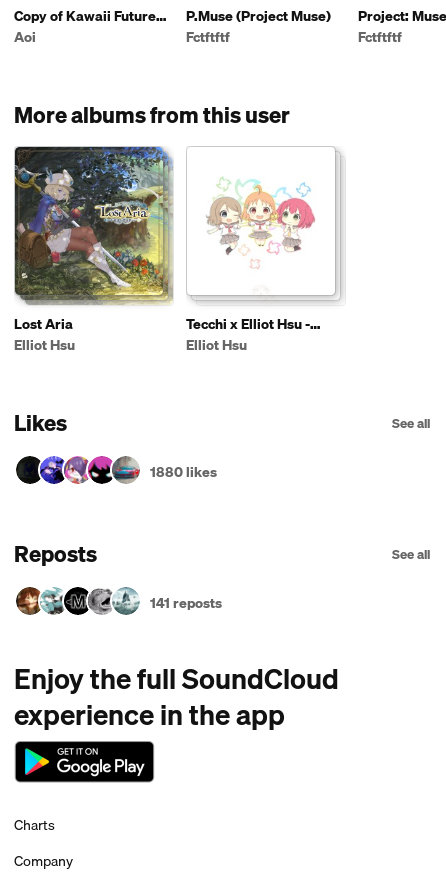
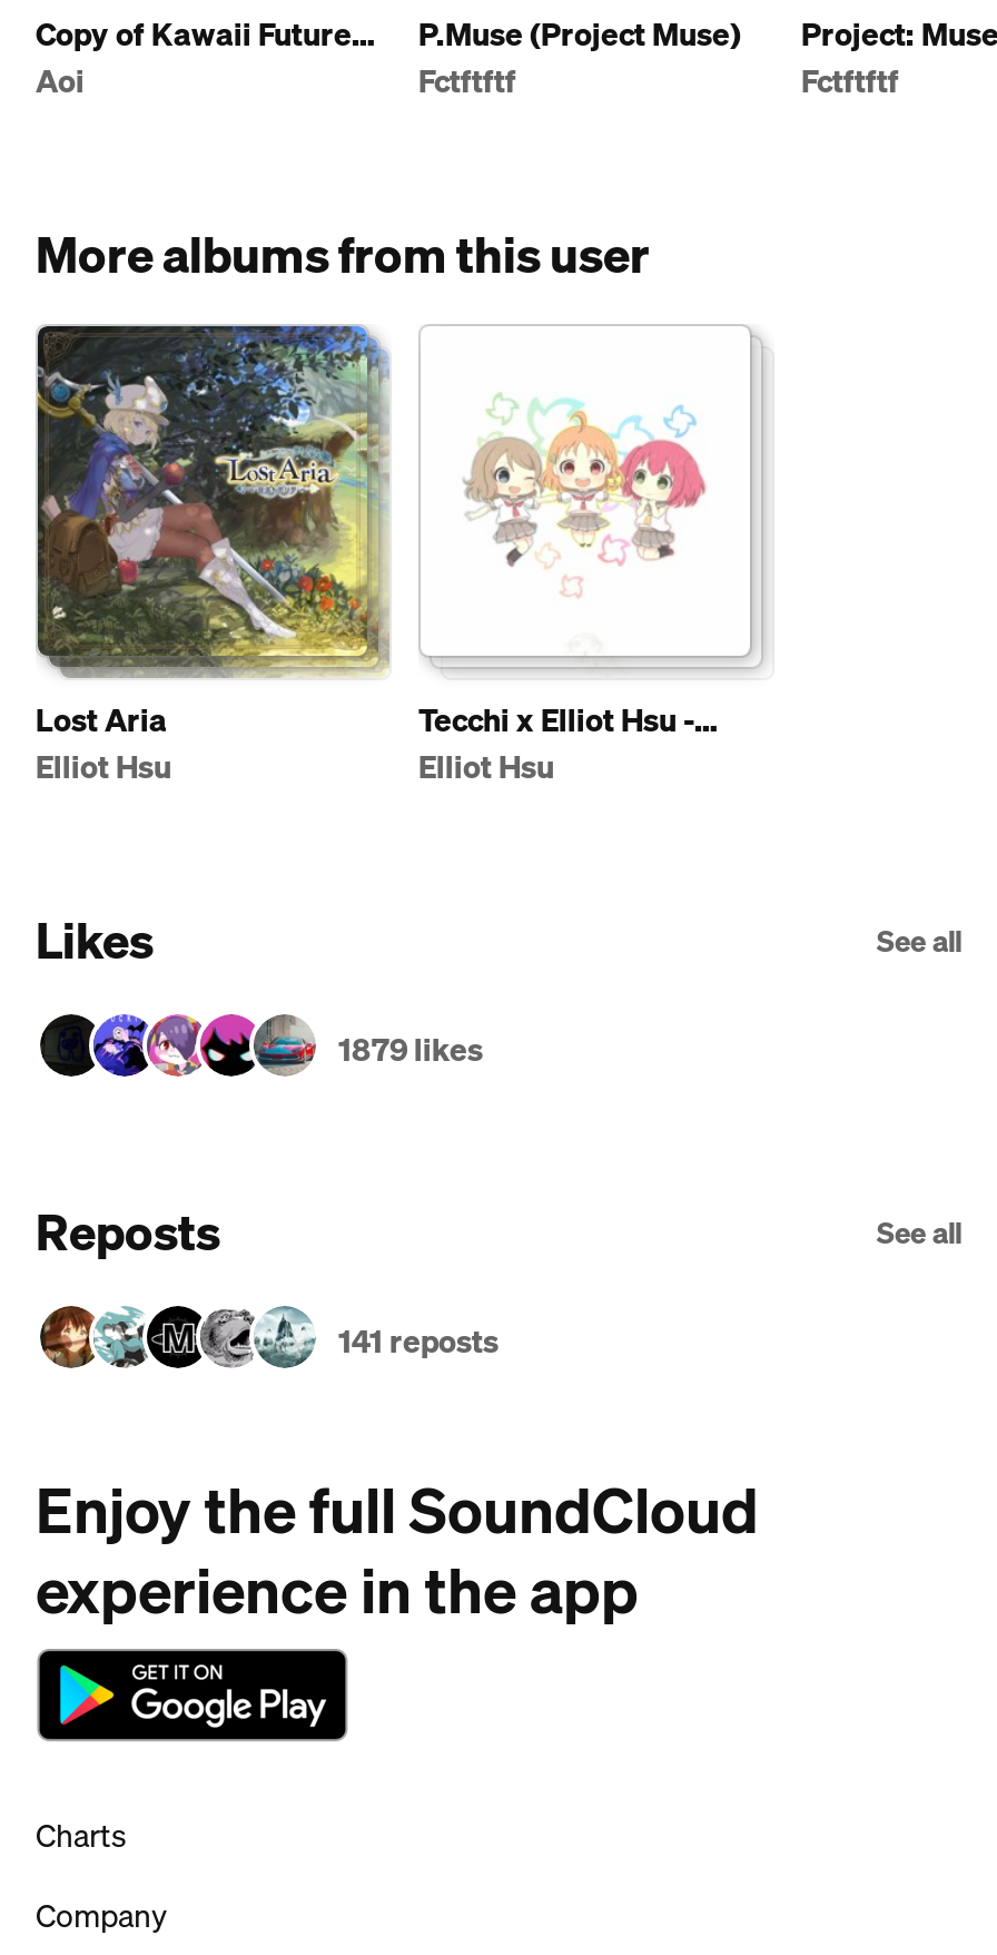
[150,461,217,483] 1880 likes -> [338,1025,483,1074] 1879 likes

